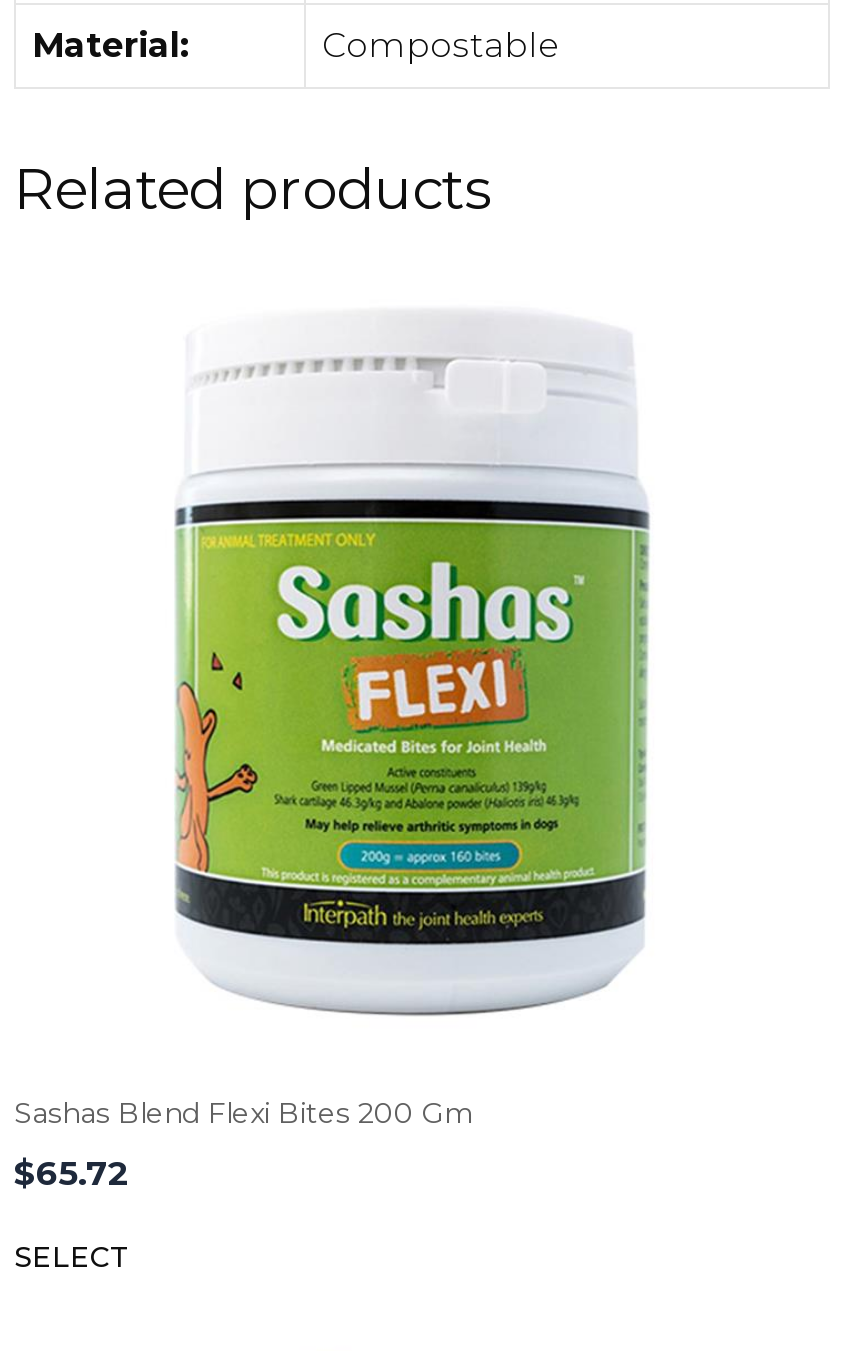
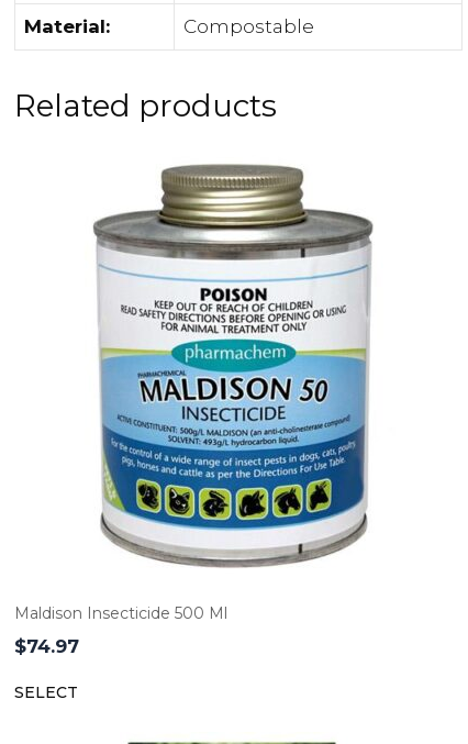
[14,297,666,1131] [image] | Sashas Blend Flexi Bites 200 Gm -> [14,164,374,623] [image] | Maldison Insecticide 500 Ml
[14,1153,130,1193] $65.72 -> [14,635,79,657] $74.97

